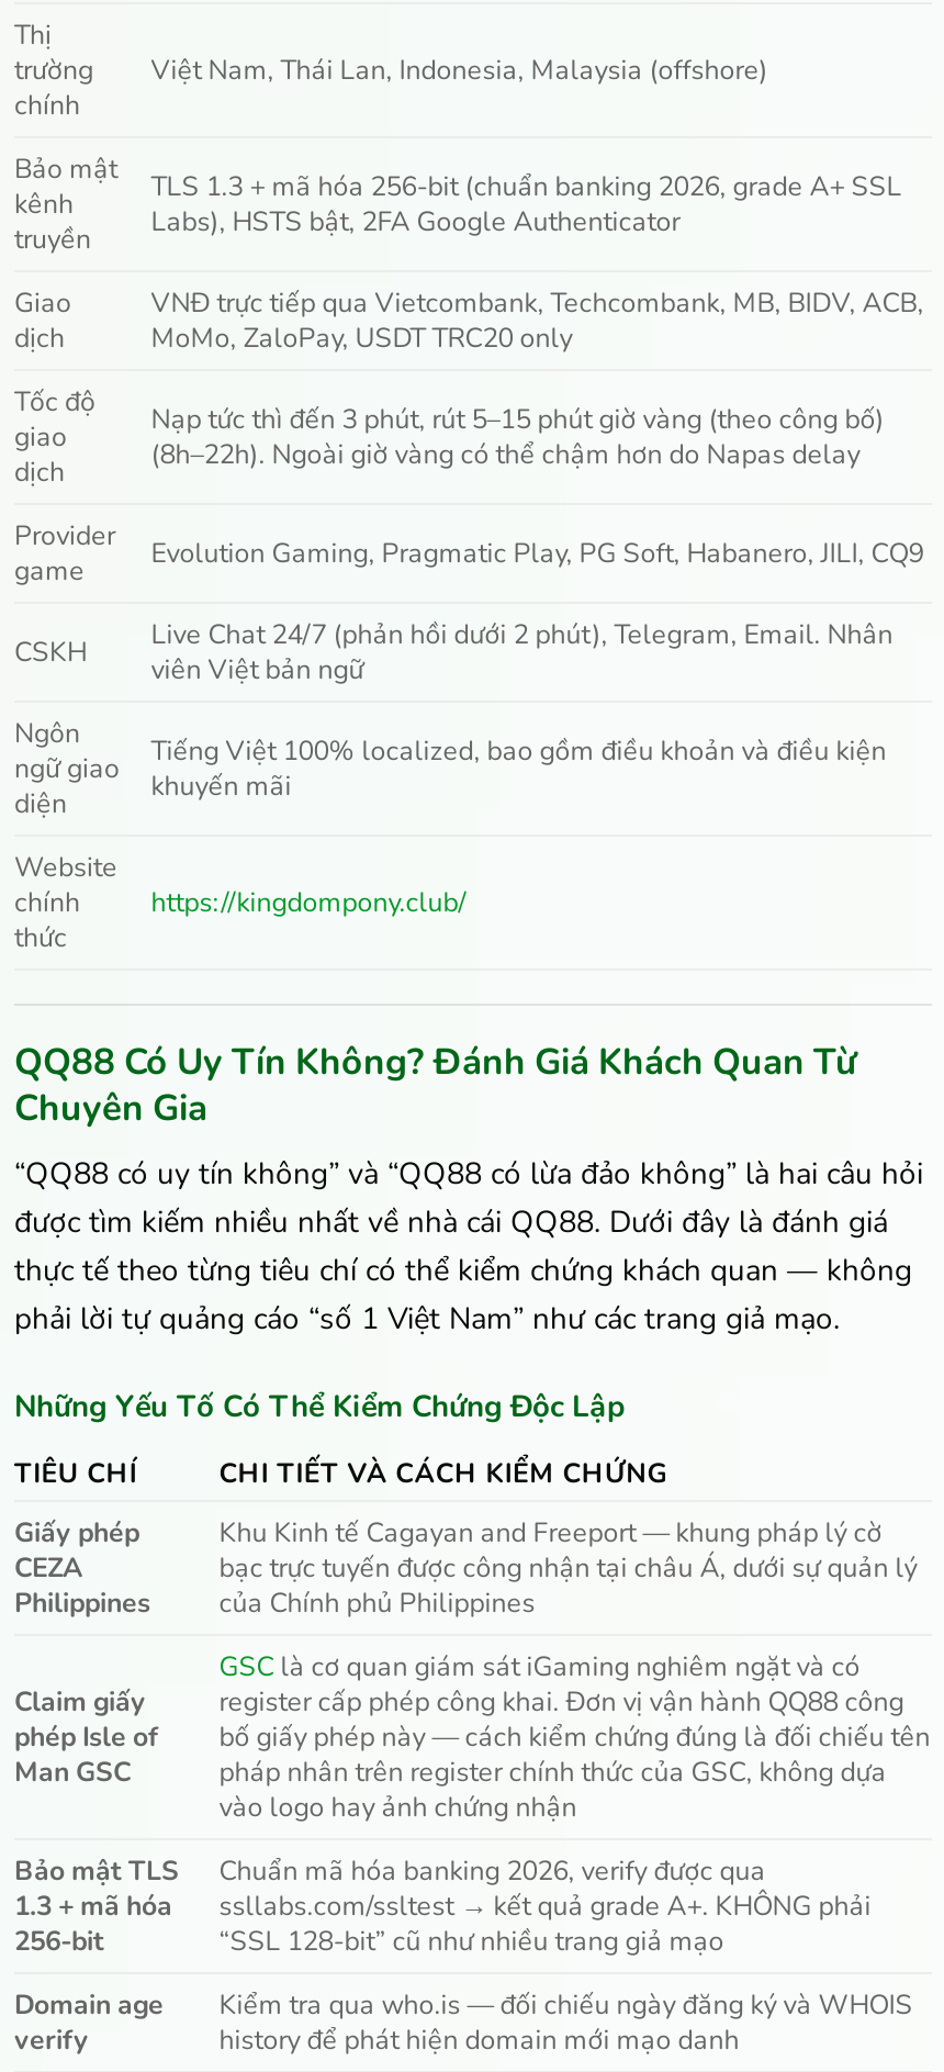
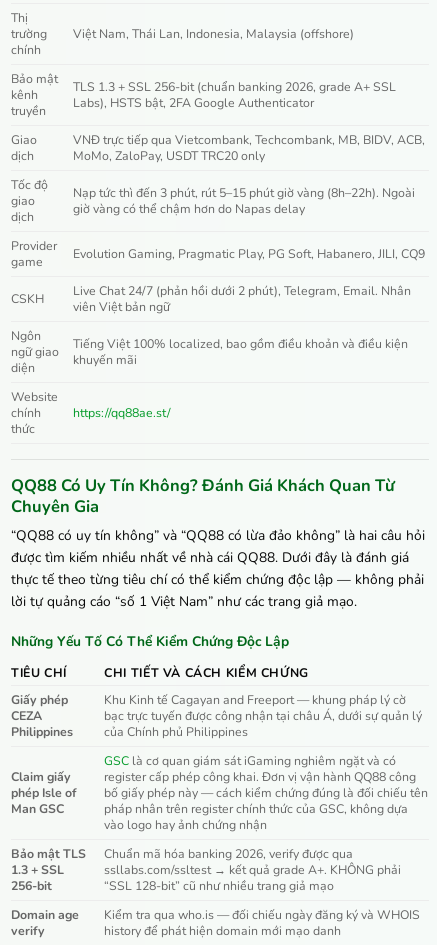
[151,168,902,205] TLS 1.3 + mã hóa 256-bit (chuẩn banking 2026, grade A+ SSL -> [73,78,396,95] TLS 1.3 + SSL 256-bit (chuẩn banking 2026, grade A+ SSL
[151,401,884,473] Nạp tức thì đến 3 phút, rút 5–15 phút giờ vàng (theo công bố) | (8h–22h). Ngoài giờ vàng có thể chậm hơn do Napas delay -> [73,184,415,217] Nạp tức thì đến 3 phút, rút 5–15 phút giờ vàng (8h–22h). Ngoài | giờ vàng có thể chậm hơn do Napas delay
[151,884,467,921] https://kingdompony.club/ -> [73,404,171,421] https://qq88ae.st/
[14,1249,912,1339] thực tế theo từng tiêu chí có thể kiểm chứng khách quan — không | phải lời tự quảng cáo “số 1 Việt Nam” như các trang giả mạo. -> [11,570,424,611] thực tế theo từng tiêu chí có thể kiểm chứng độc lập — không phải | lời tự quảng cáo “số 1 Việt Nam” như các trang giả mạo.
[14,1888,172,1925] 1.3 + mã hóa -> [11,861,64,878] 1.3 + SSL

